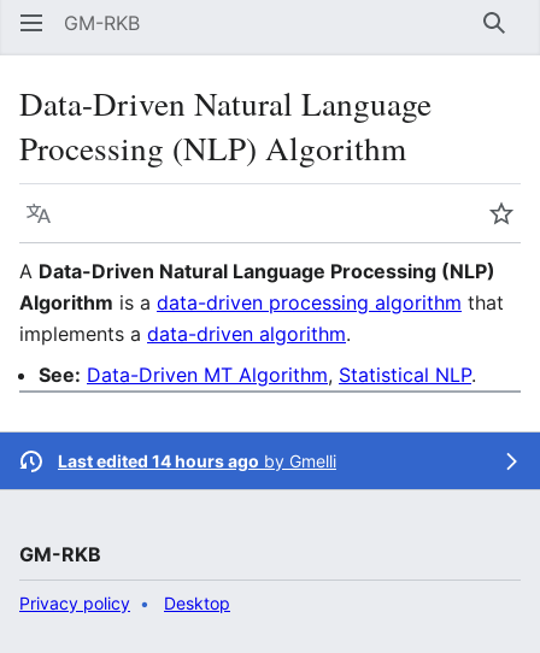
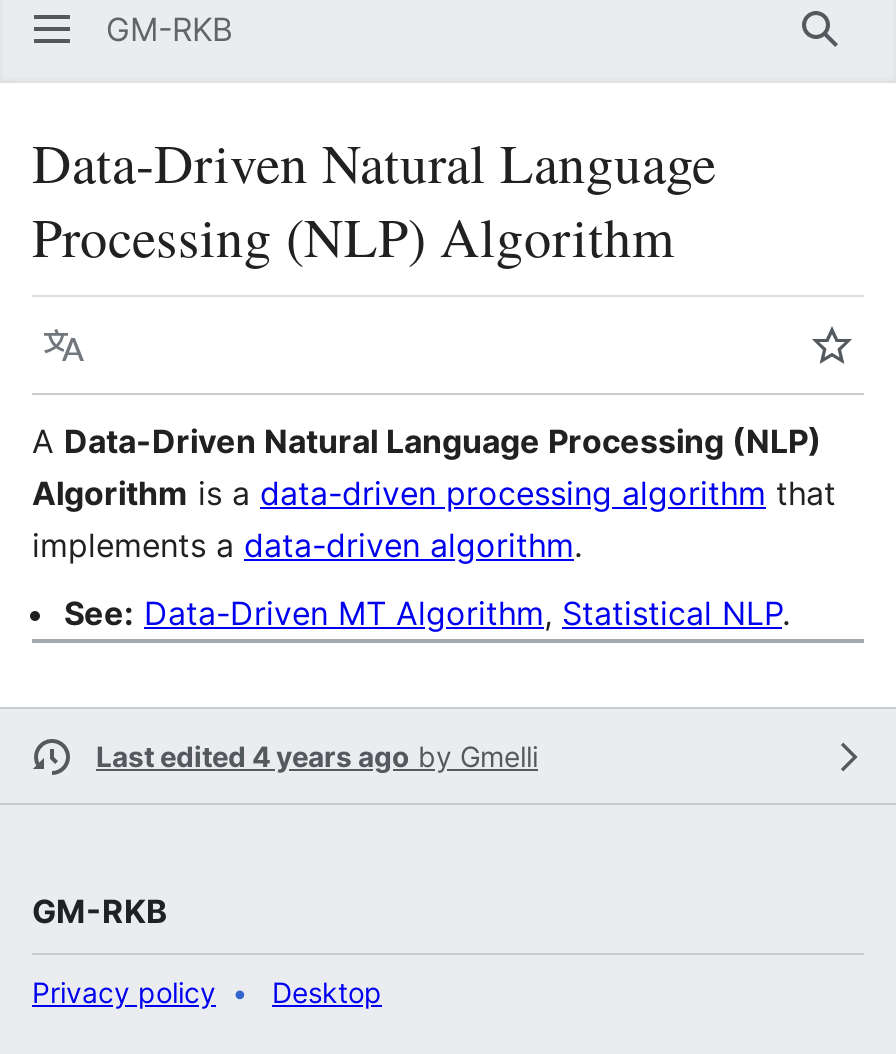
[58,451,336,471] Last edited 14 hours ago by Gmelli -> [96,739,538,773] Last edited 4 years ago by Gmelli

